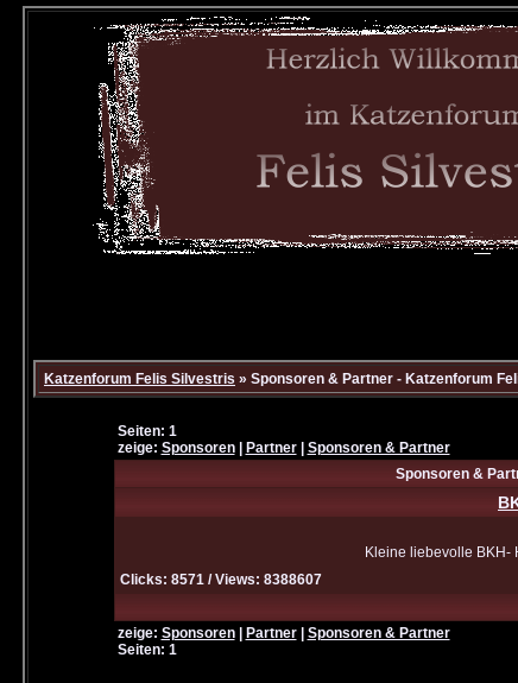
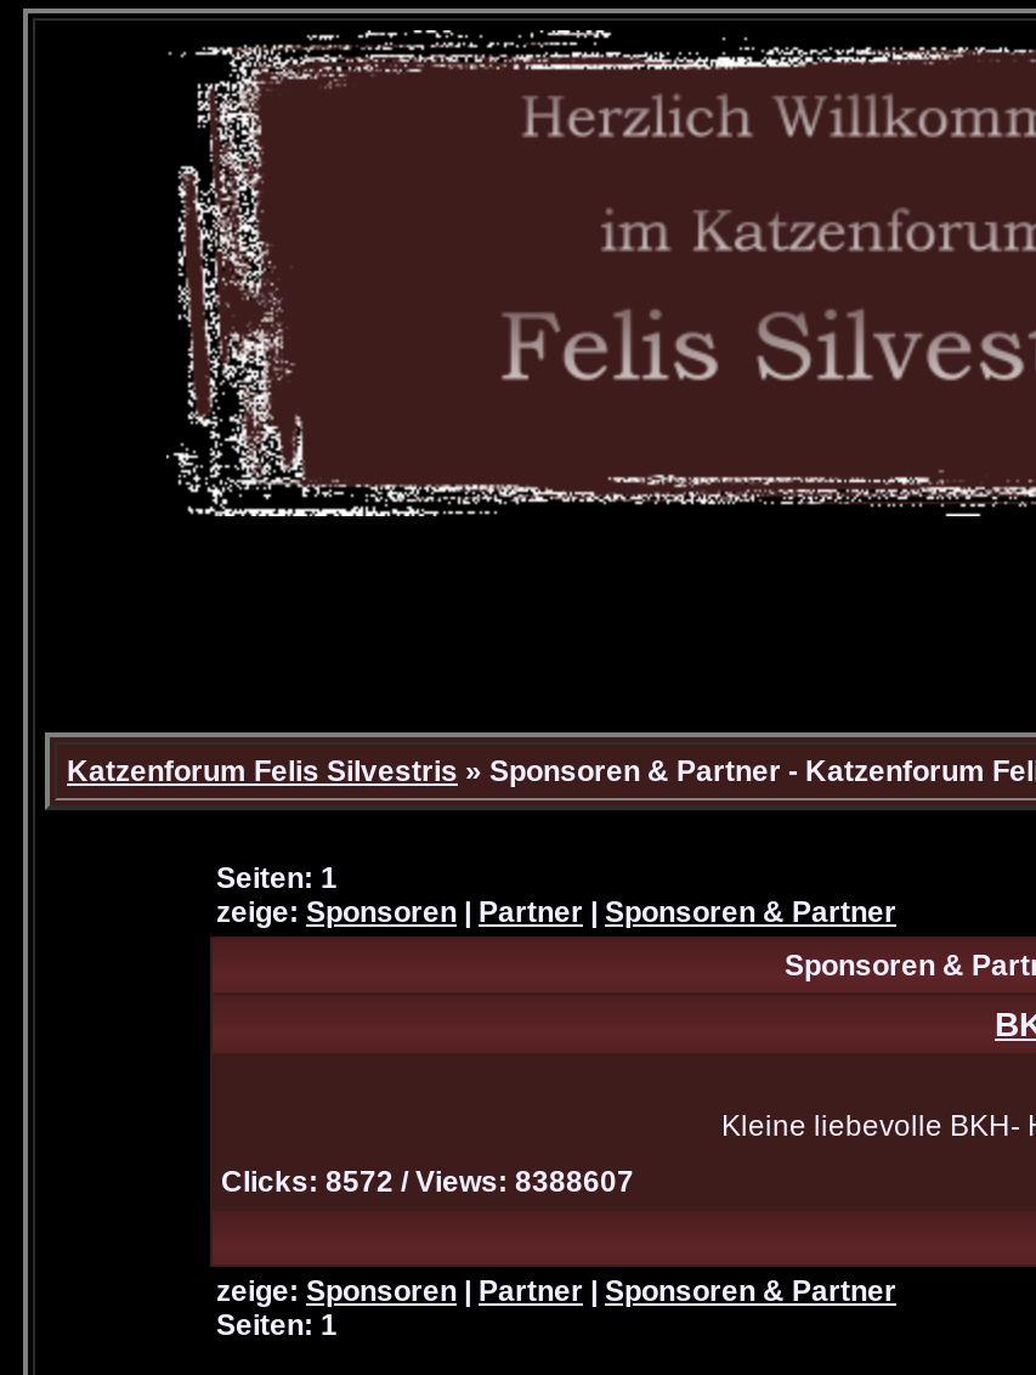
[119,571,321,588] Clicks: 8571 / Views: 8388607 -> [221,1165,634,1199] Clicks: 8572 / Views: 8388607

